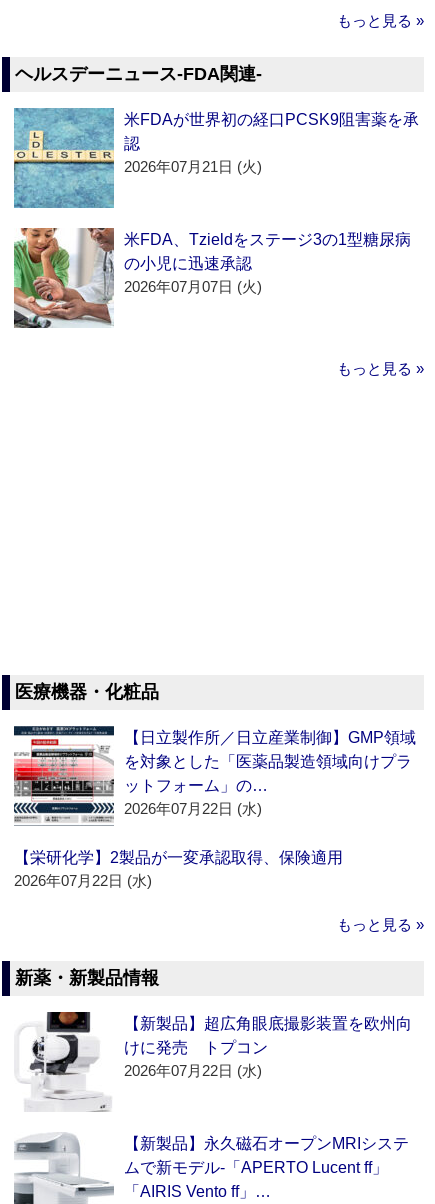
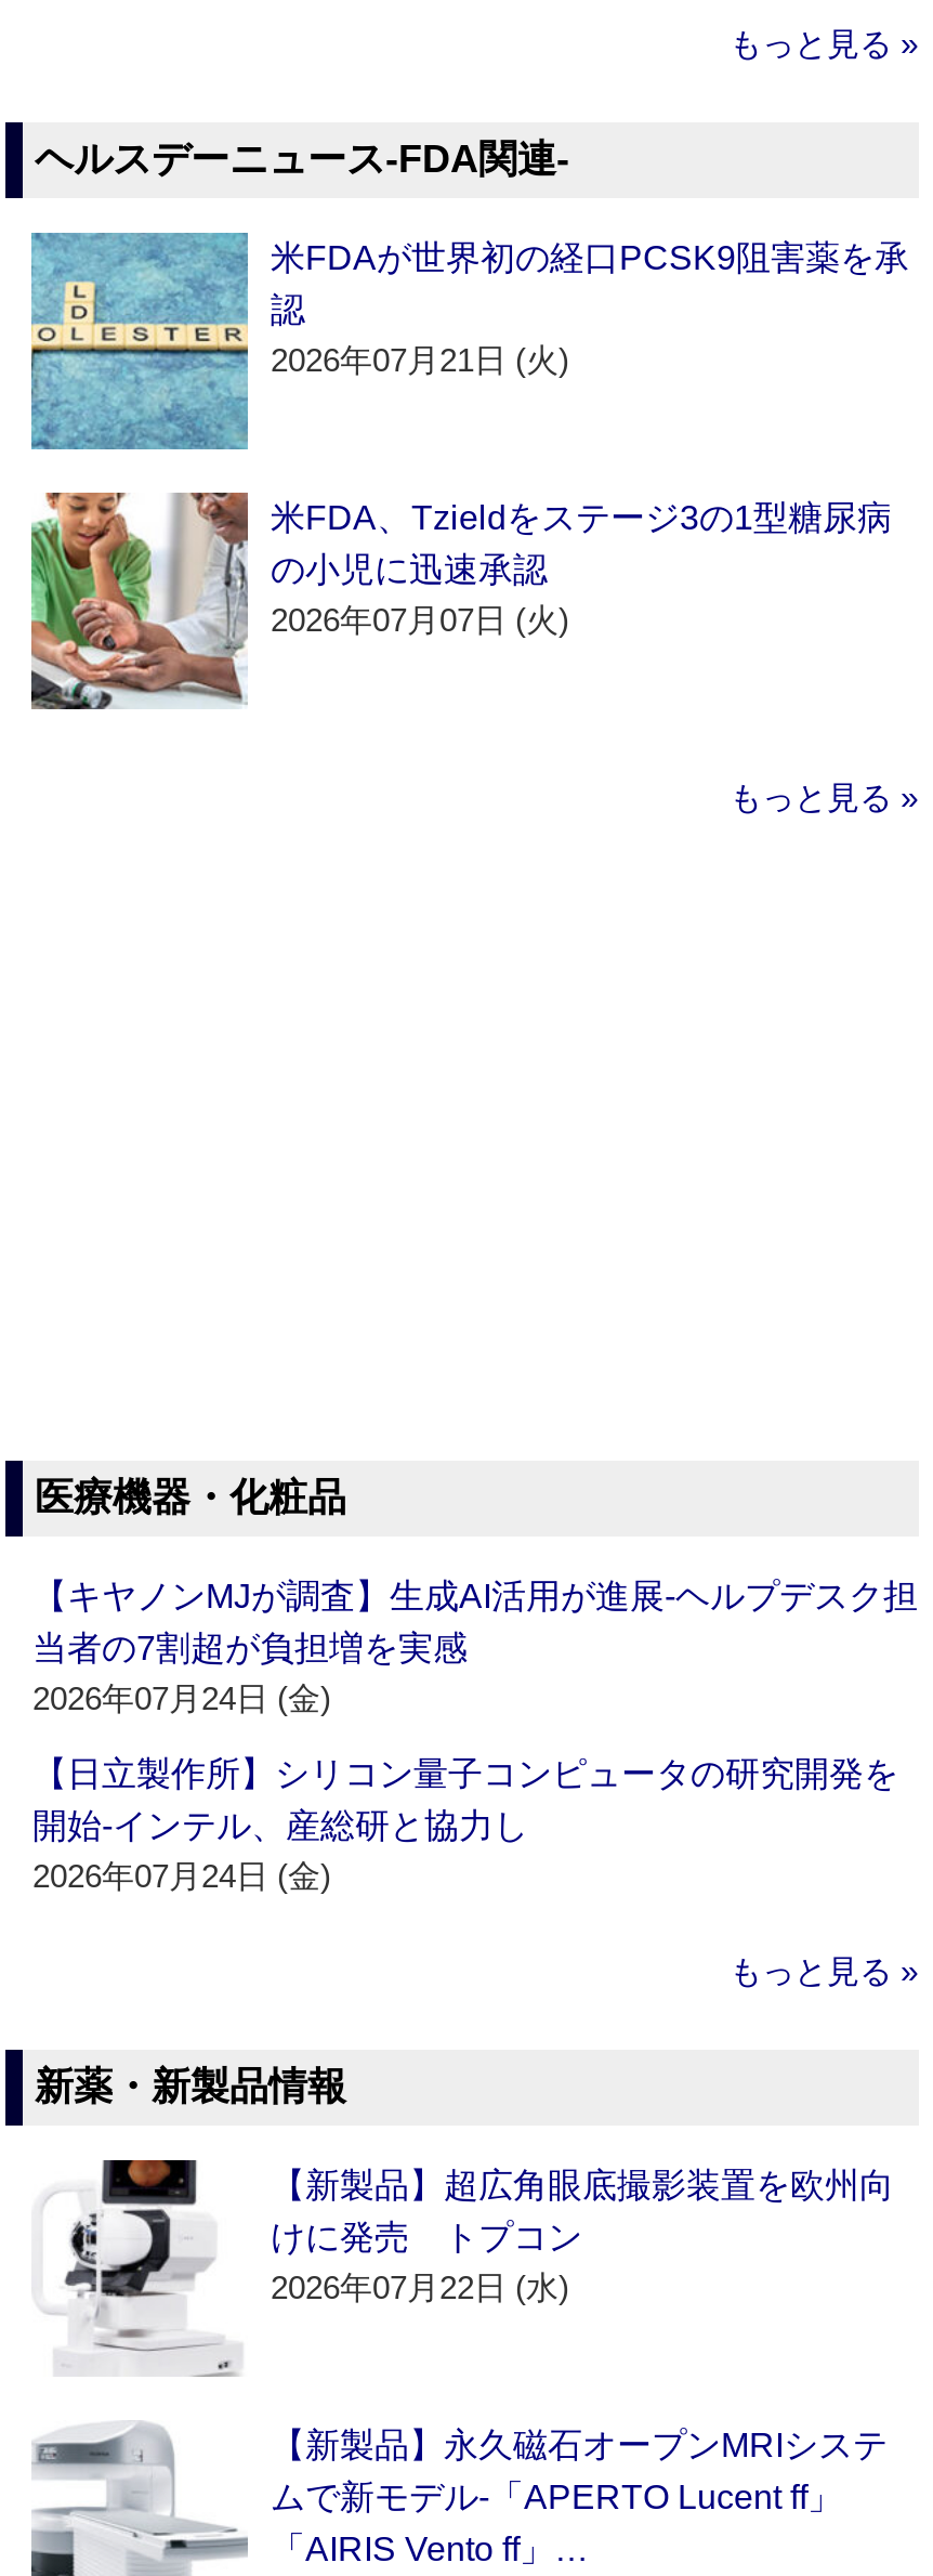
[124,729,416,817] 【日立製作所／日立産業制御】GMP領域 | を対象とした「医薬品製造領域向けプラ | ットフォーム」の… | 2026年07月22日 (水) -> [32,1579,918,1717] 【キヤノンMJが調査】生成AI活用が進展‐ヘルプデスク担 | 当者の7割超が負担増を実感 | 2026年07月24日 (金)
[14,849,343,889] 【栄研化学】2製品が一変承認取得、保険適用 | 2026年07月22日 (水) -> [32,1756,898,1895] 【日立製作所】シリコン量子コンピュータの研究開発を | 開始‐インテル、産総研と協力し | 2026年07月24日 (金)

